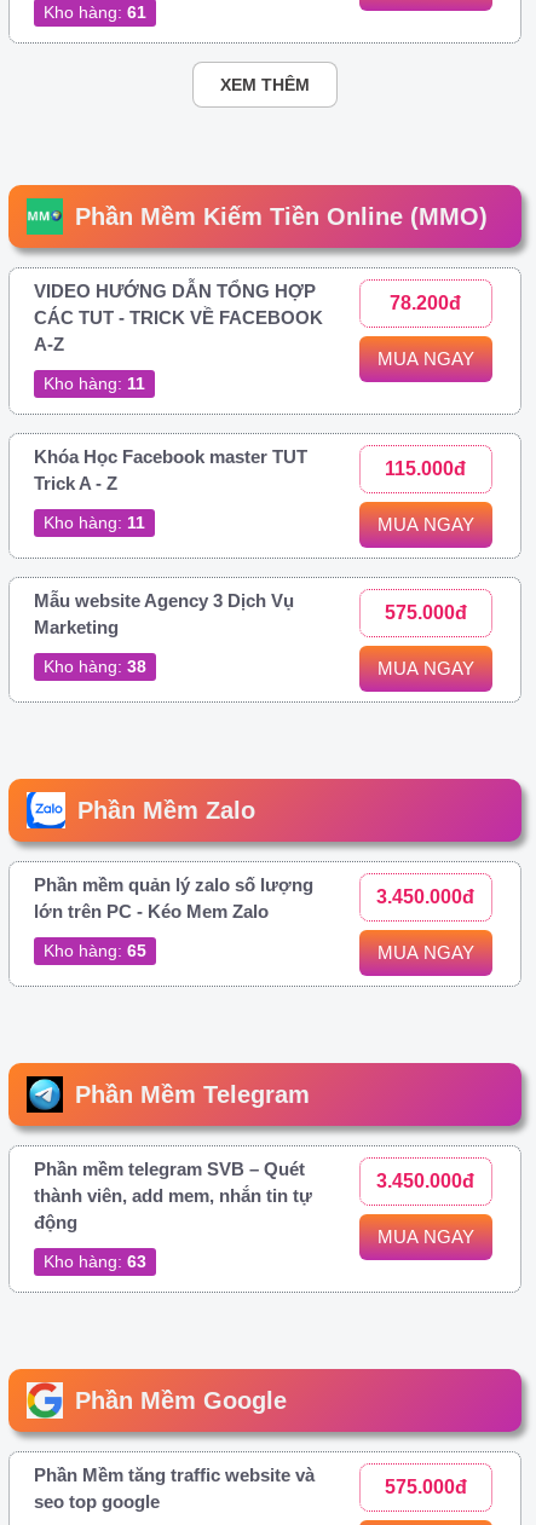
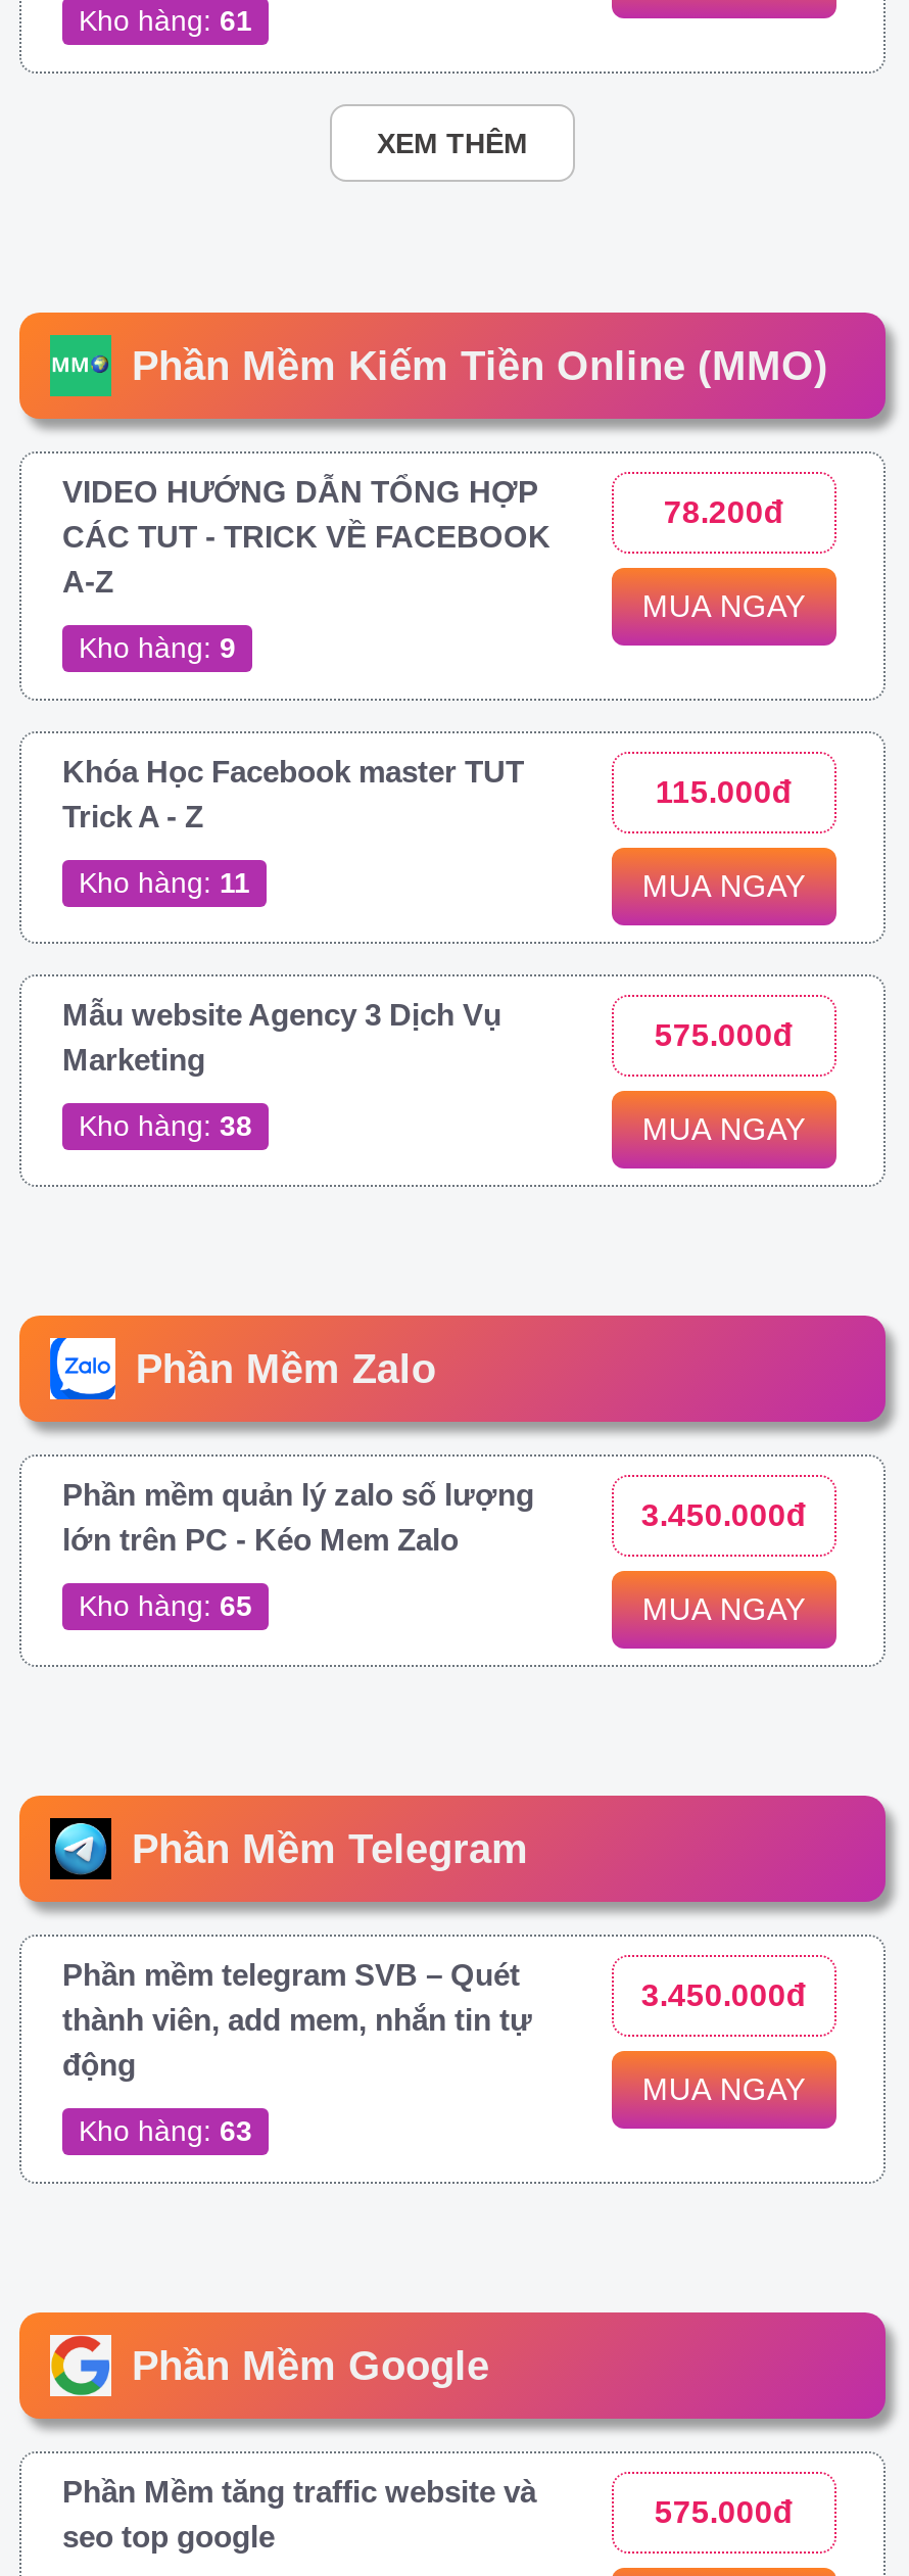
[44,374,145,393] Kho hàng: 11 -> [79,632,236,664] Kho hàng: 9

